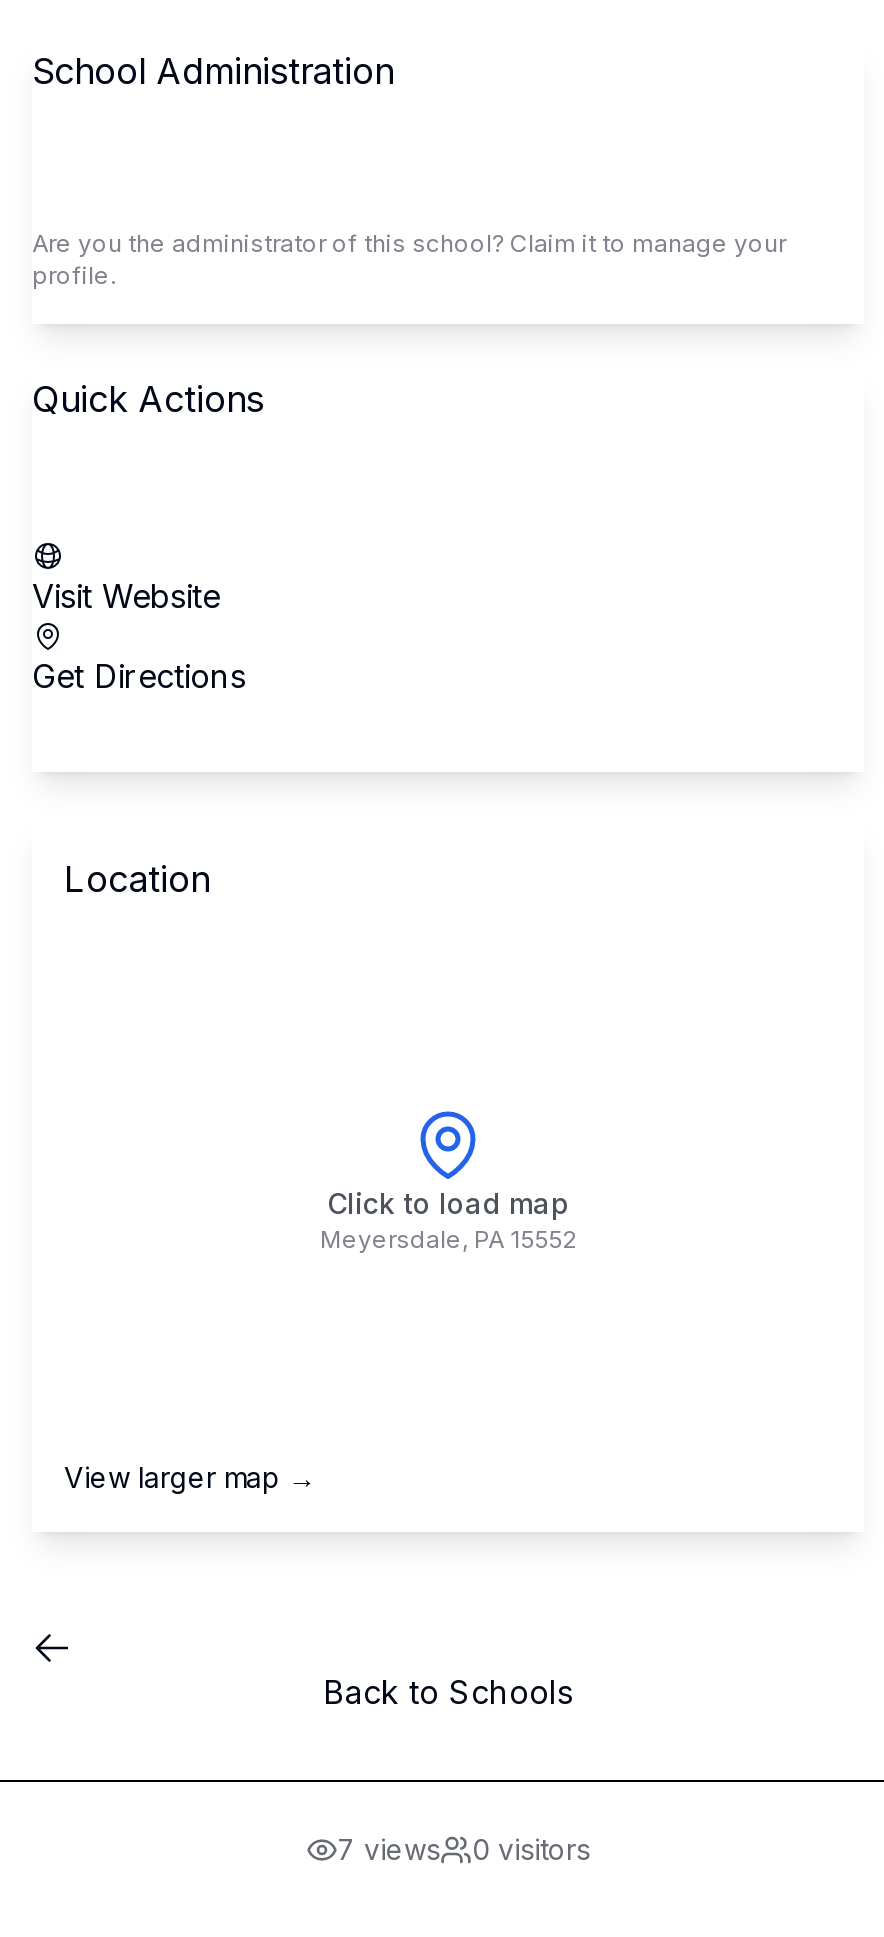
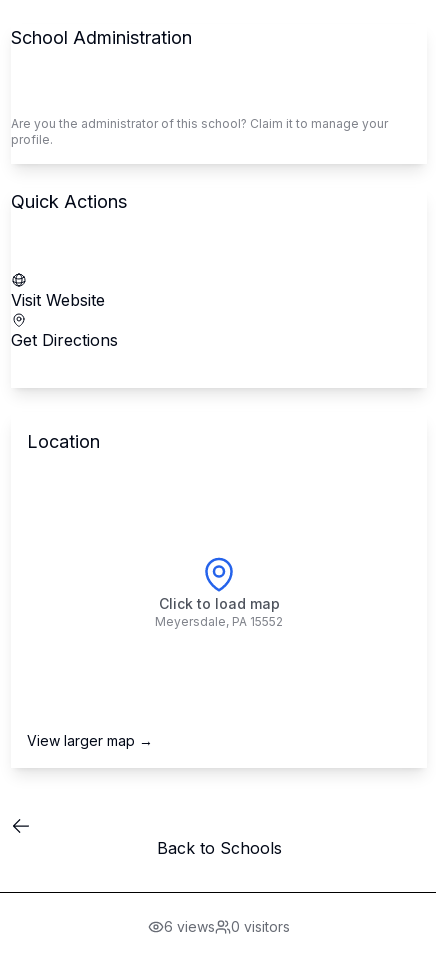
[338,1832,590,1866] 7 views 0 visitors -> [164,918,290,935] 6 views 0 visitors

